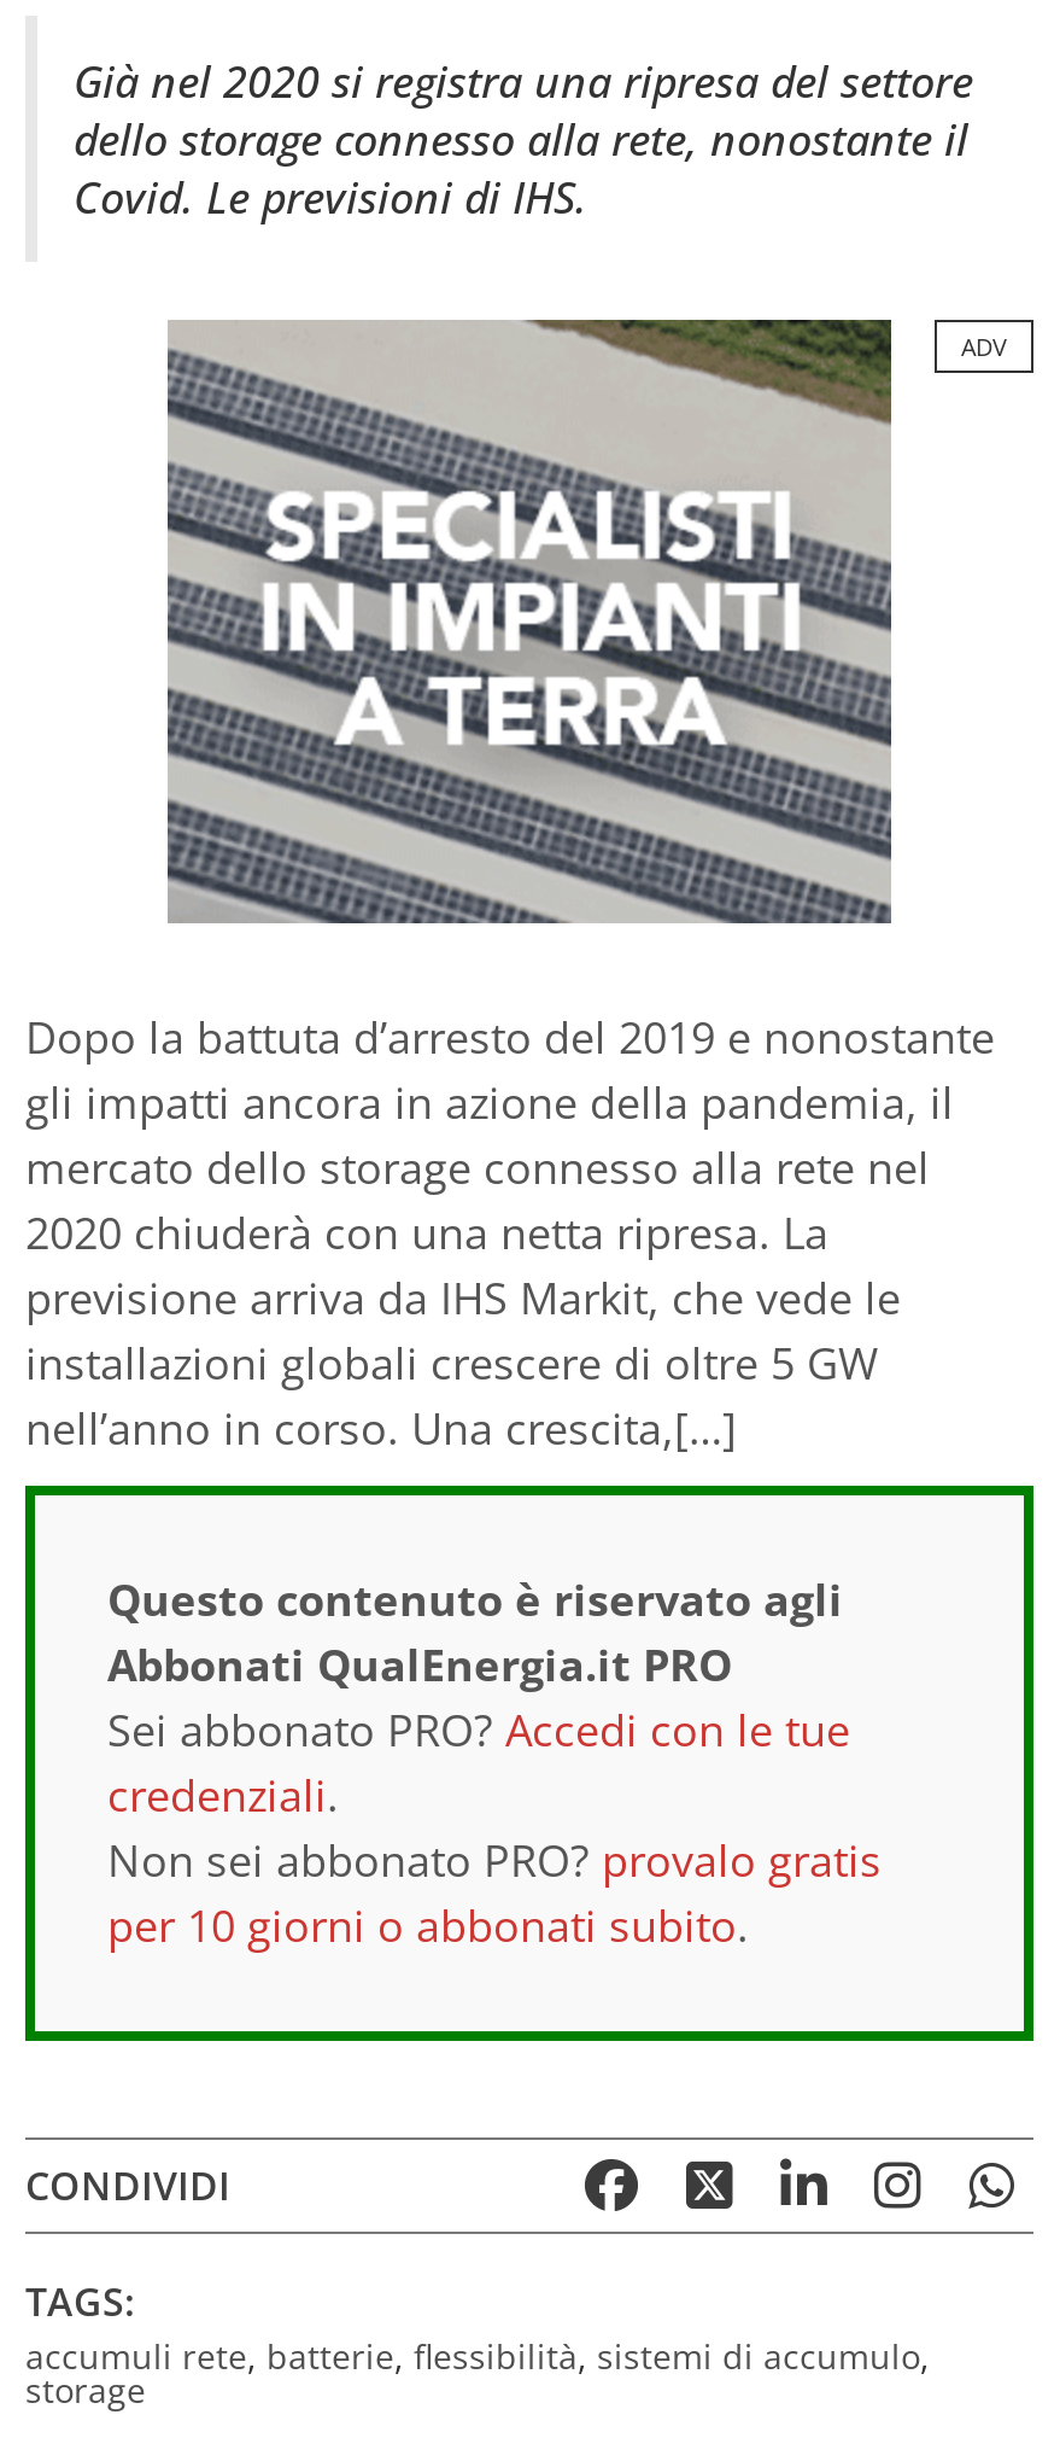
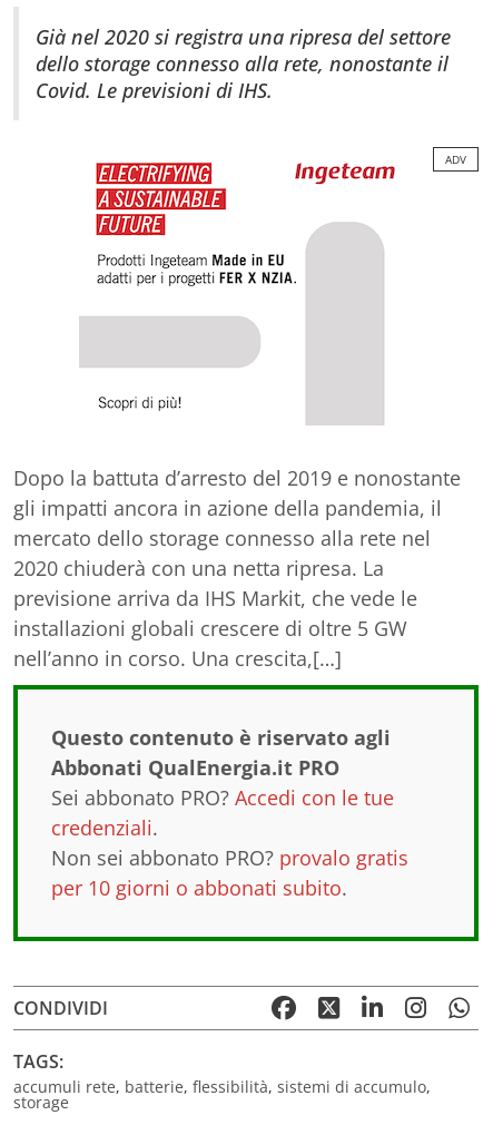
[165,317,894,926] [image] -> [79,147,413,425] [image]

